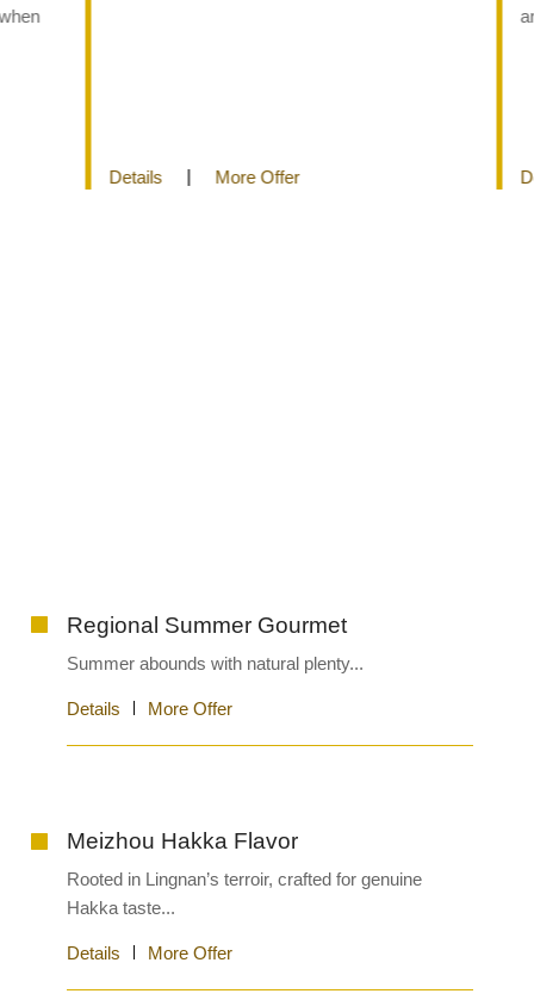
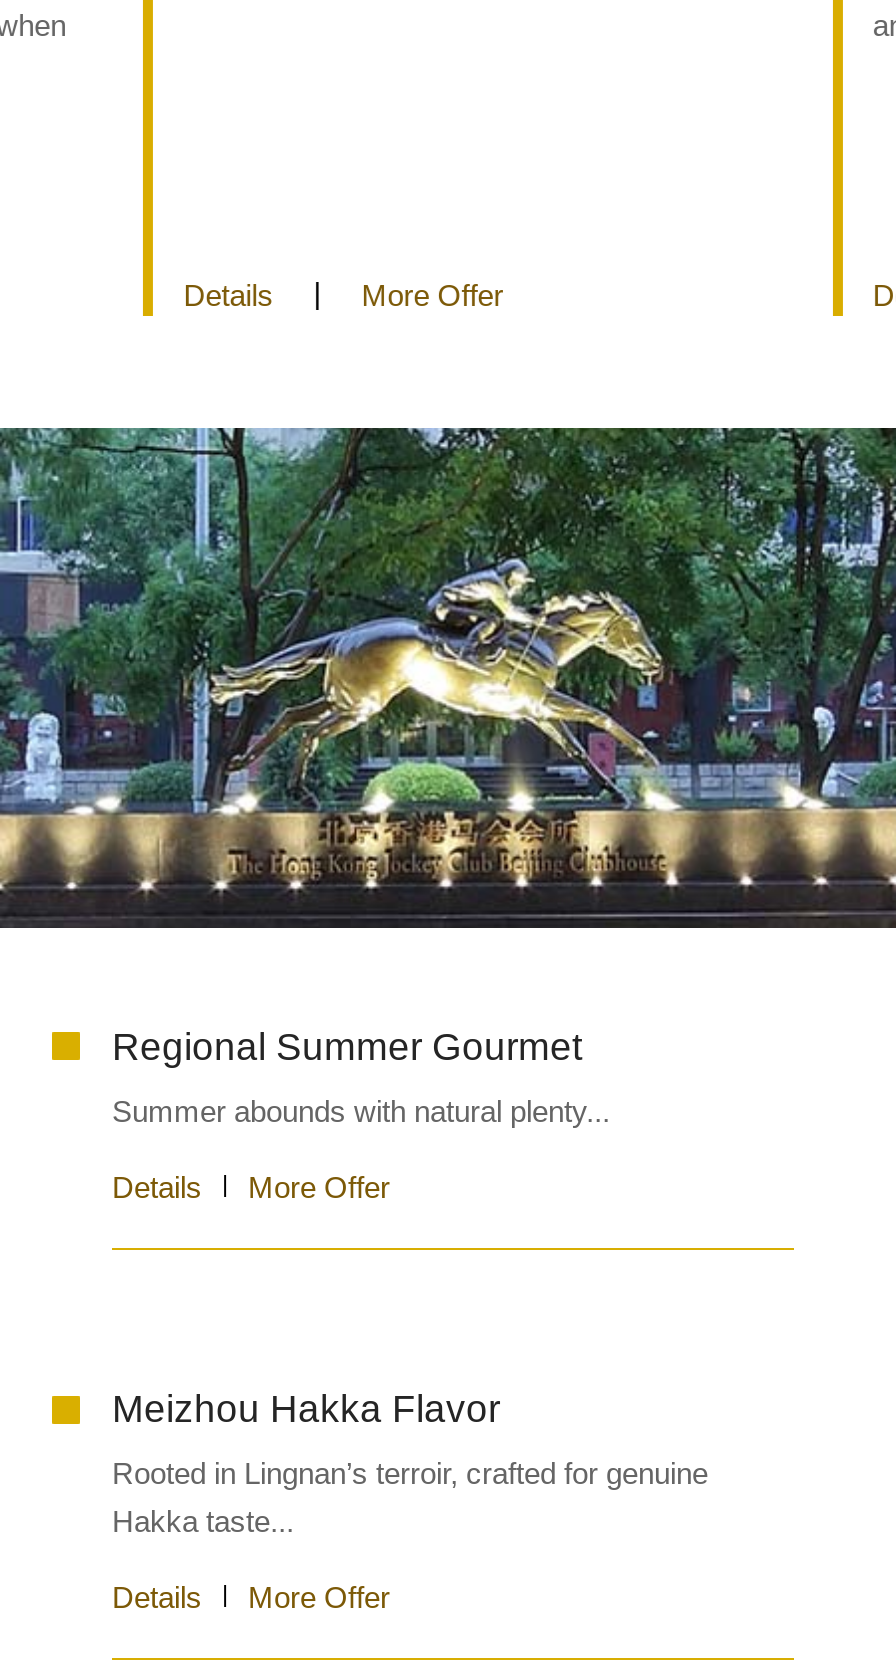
none -> [6,426,890,930] [image]

